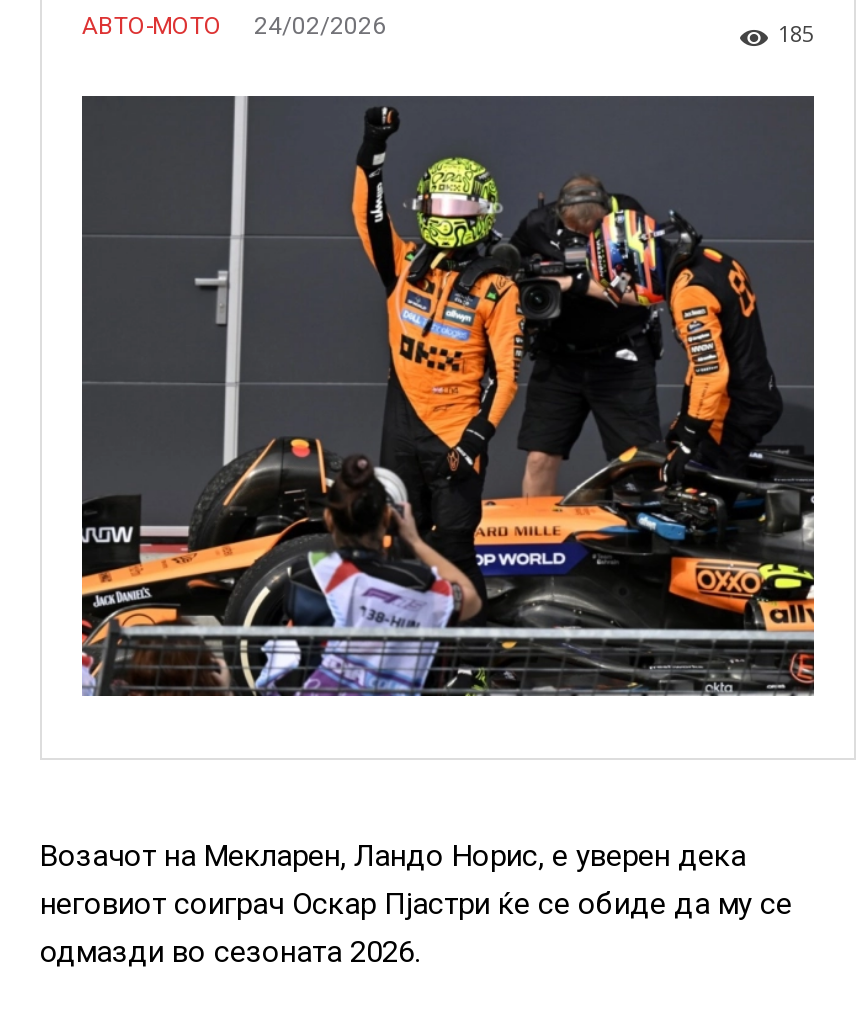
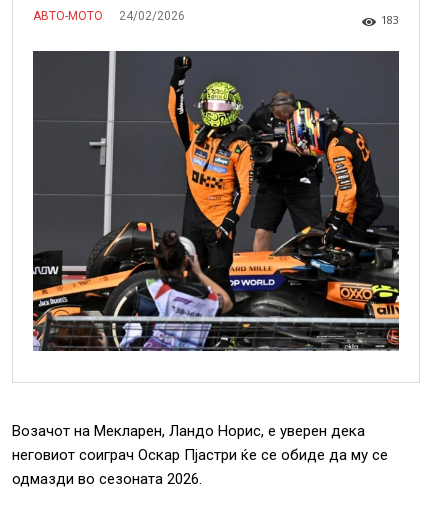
[778,18,814,48] 185 -> [381,12,399,27] 183

